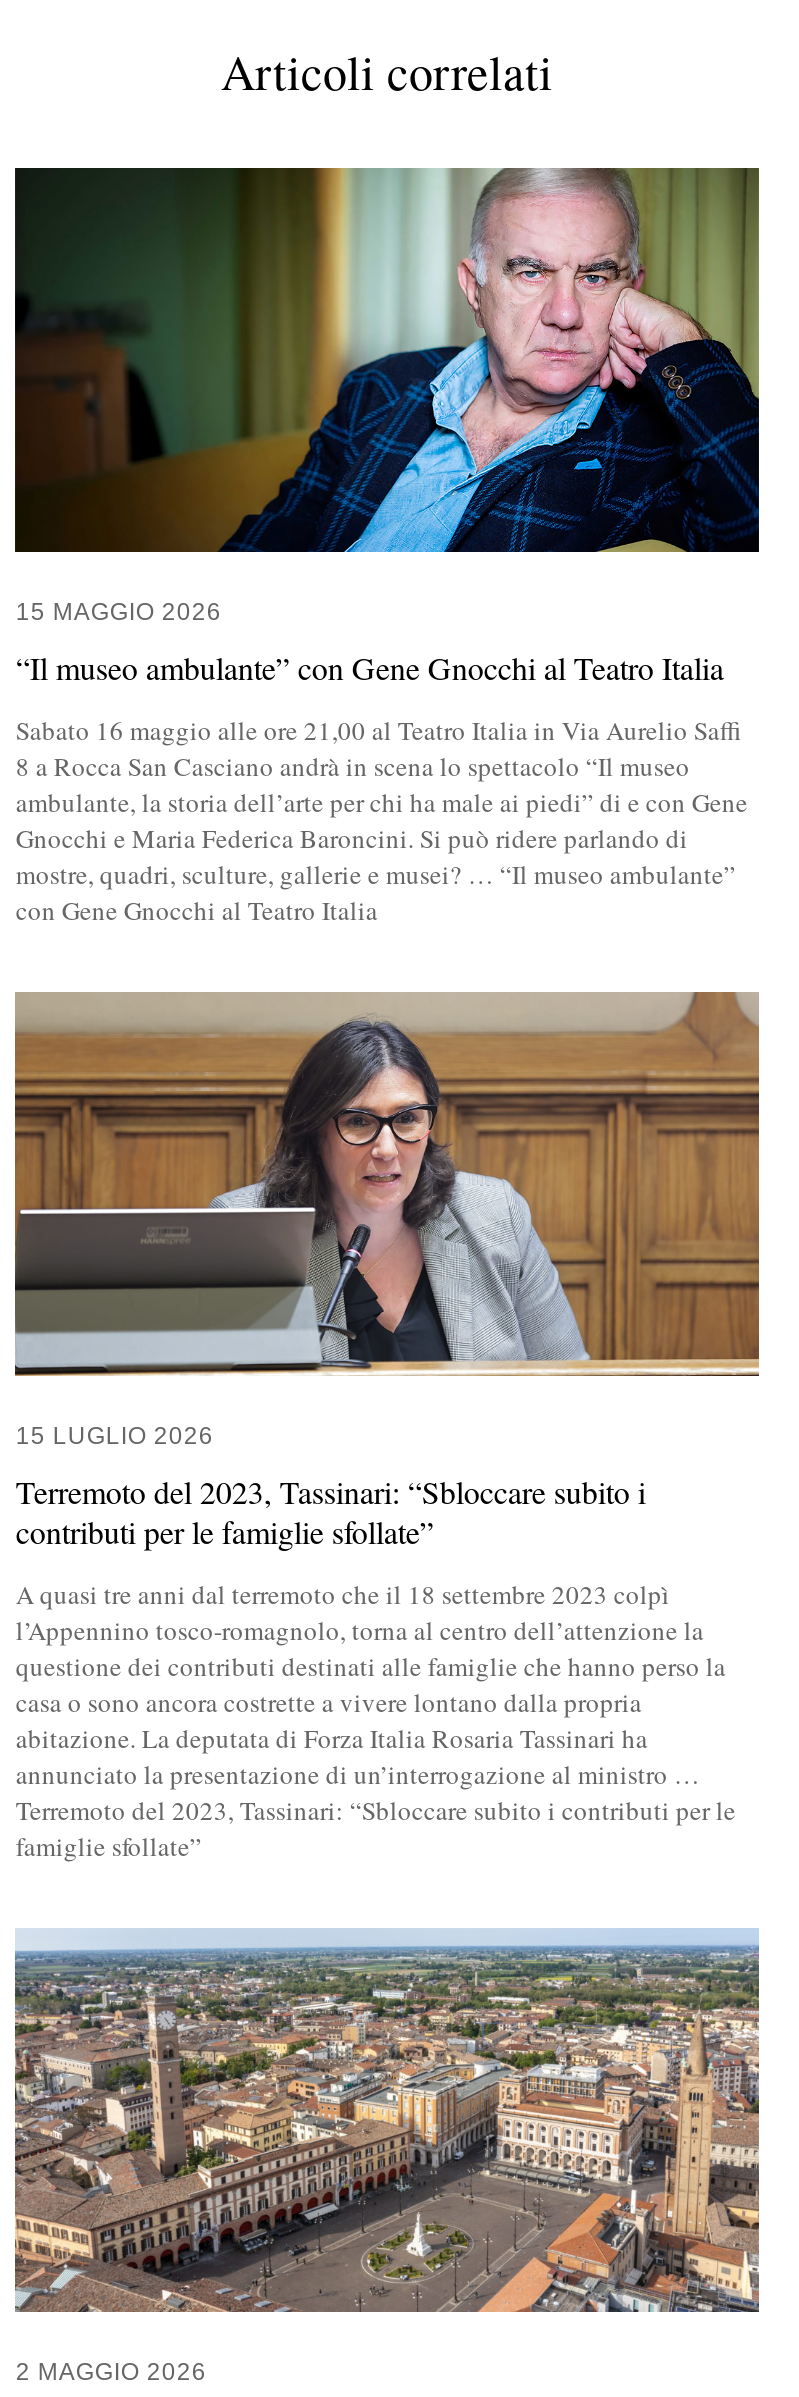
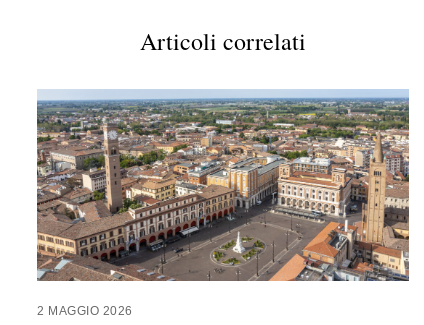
[13,166,761,928] [image] | 15 MAGGIO 2026 | “Il museo ambulante” con Gene Gnocchi al Teatro Italia | Sabato 16 maggio alle ore 21,00 al Teatro Italia in Via Aurelio Saffi | 8 a Rocca San Casciano andrà in scena lo spettacolo “Il museo | ambulante, la storia dell’arte per chi ha male ai piedi” di e con Gene | Gnocchi e Maria Federica Baroncini. Si può ridere parlando di | mostre, quadri, sculture, gallerie e musei? … “Il museo ambulante” | con Gene Gnocchi al Teatro Italia -> none
[13,990,761,1864] [image] | 15 LUGLIO 2026 | Terremoto del 2023, Tassinari: “Sbloccare subito i | contributi per le famiglie sfollate” | A quasi tre anni dal terremoto che il 18 settembre 2023 colpì | l’Appennino tosco-romagnolo, torna al centro dell’attenzione la | questione dei contributi destinati alle famiglie che hanno perso la | casa o sono ancora costrette a vivere lontano dalla propria | abitazione. La deputata di Forza Italia Rosaria Tassinari ha | annunciato la presentazione di un’interrogazione al ministro … | Terremoto del 2023, Tassinari: “Sbloccare subito i contributi per le | famiglie sfollate” -> none

